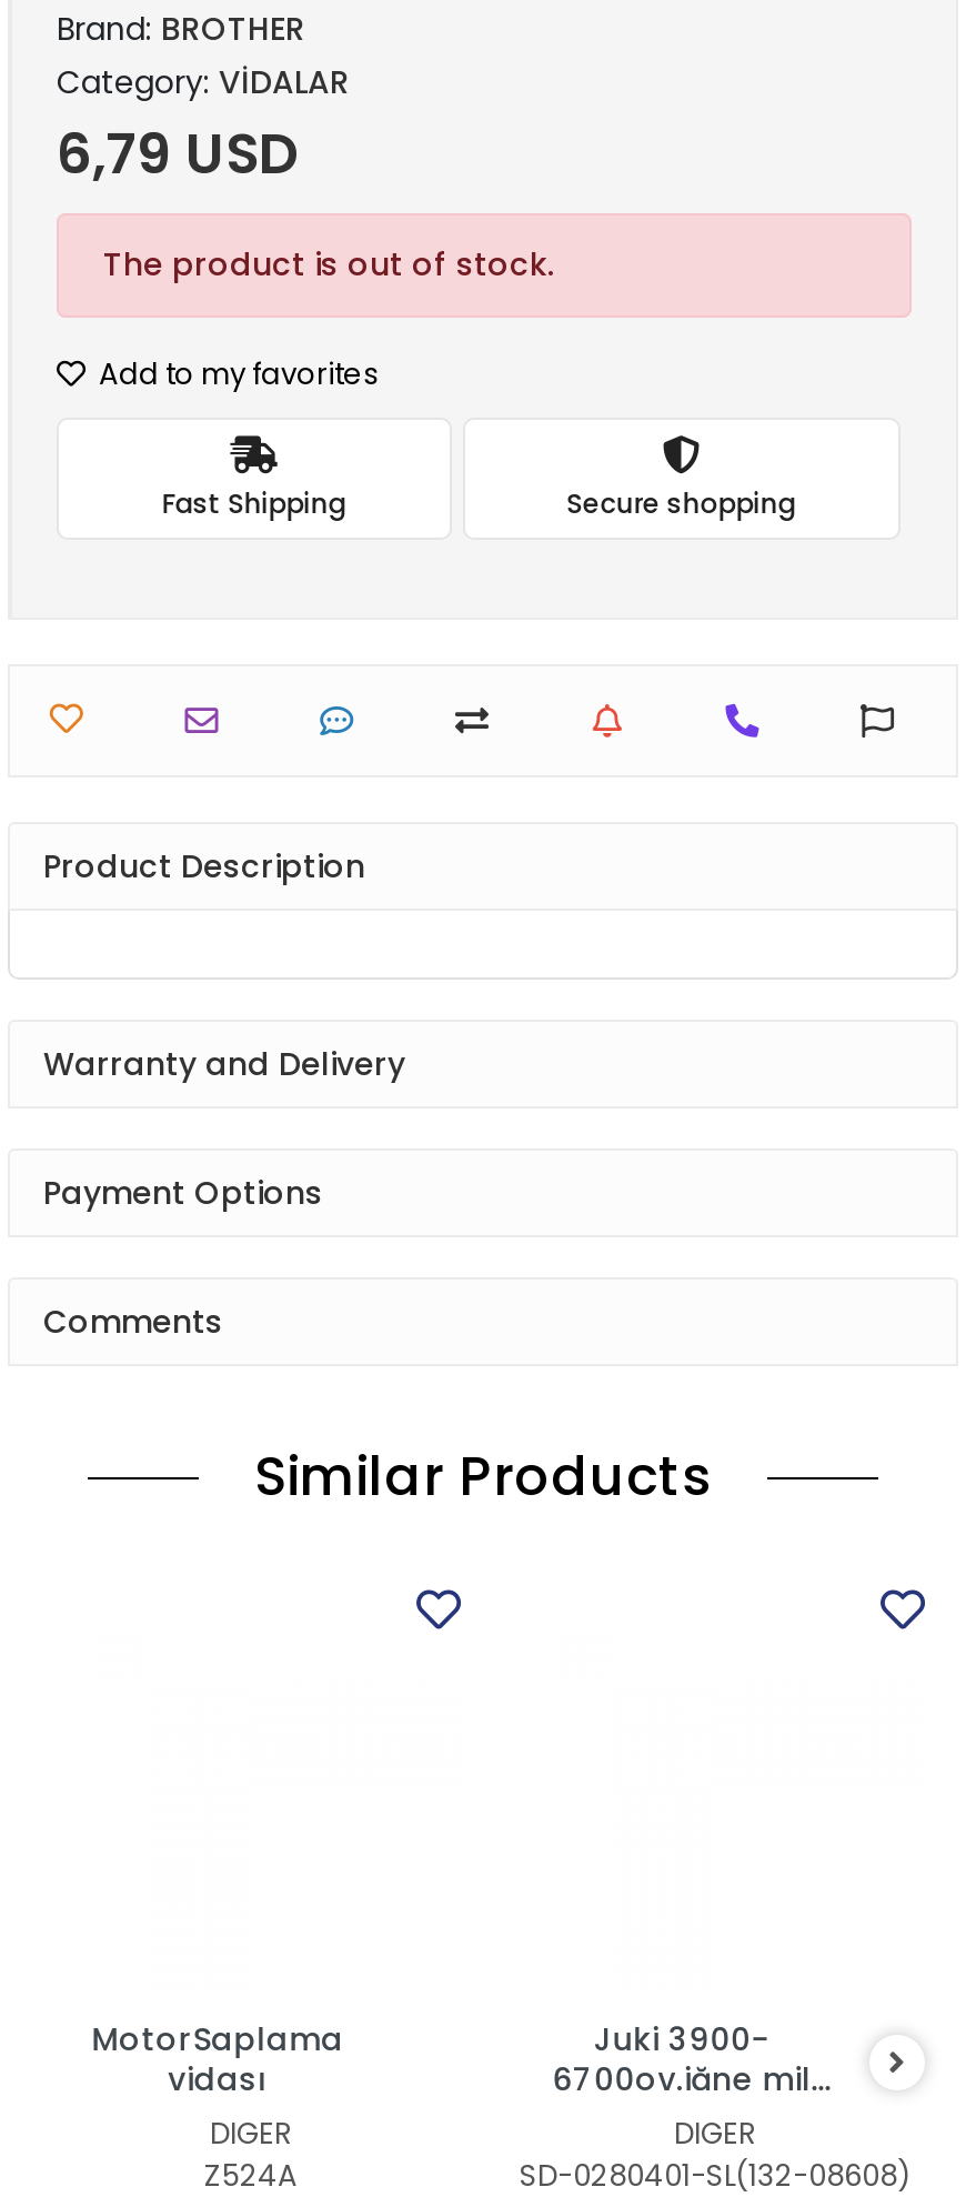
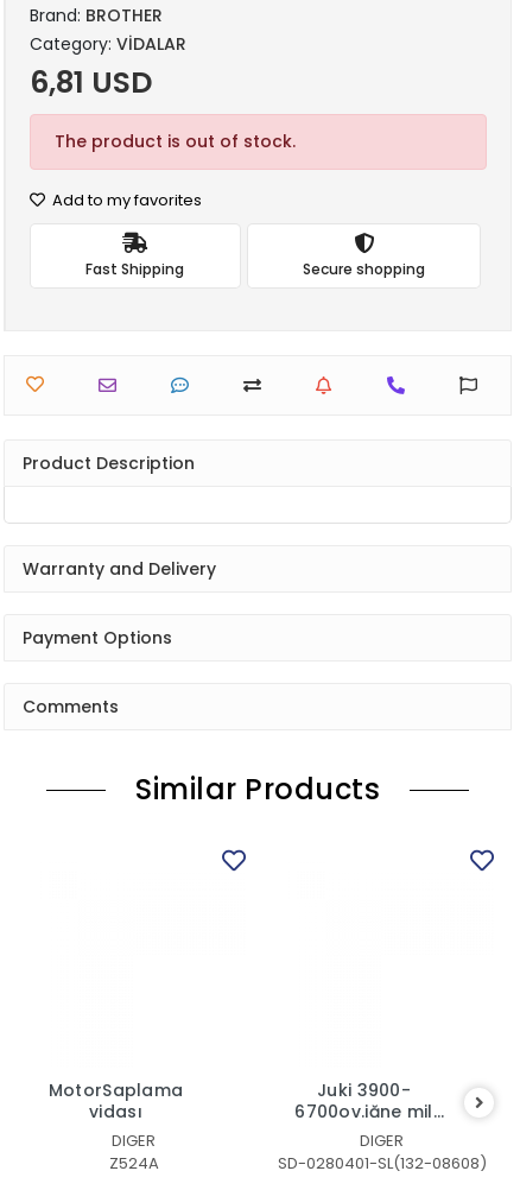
[57,116,299,193] 6,79 USD -> [30,62,152,103] 6,81 USD

